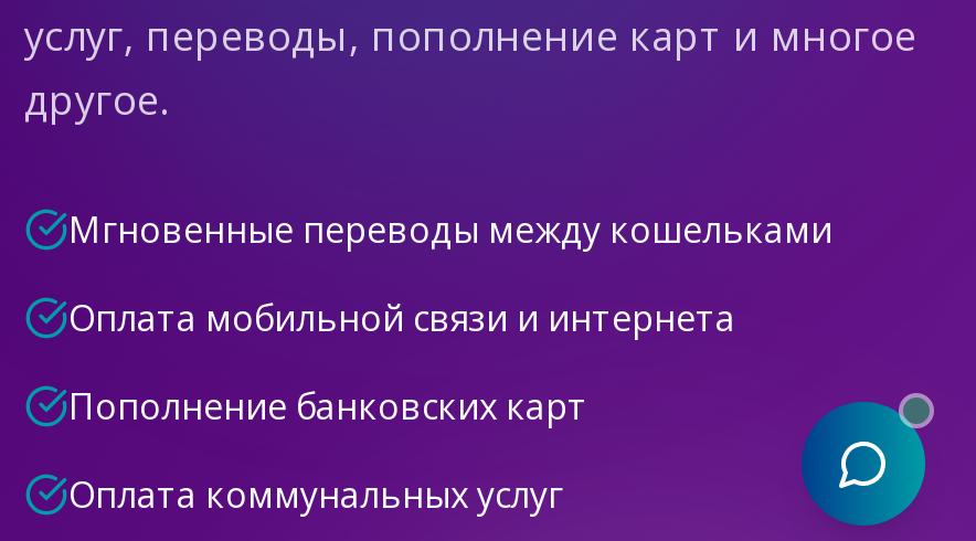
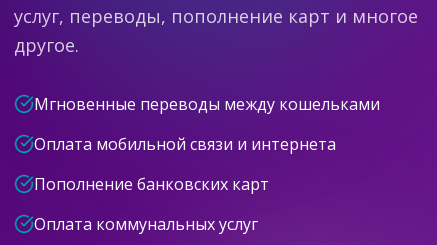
[799,391,936,528] [image] -> none

